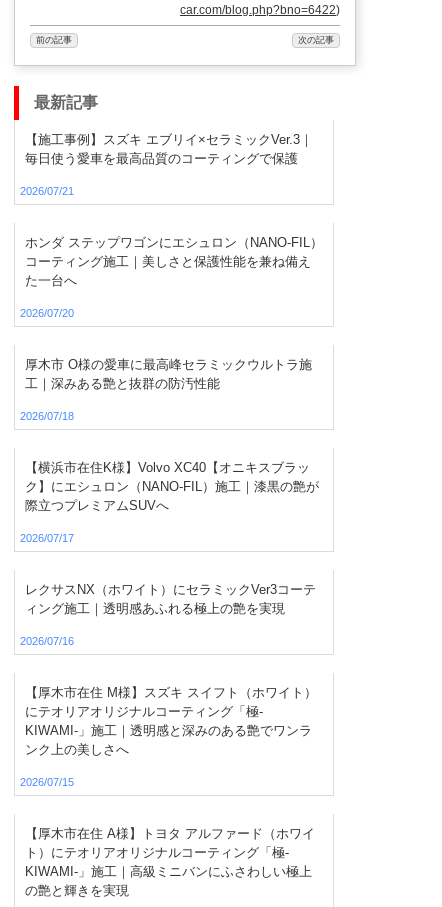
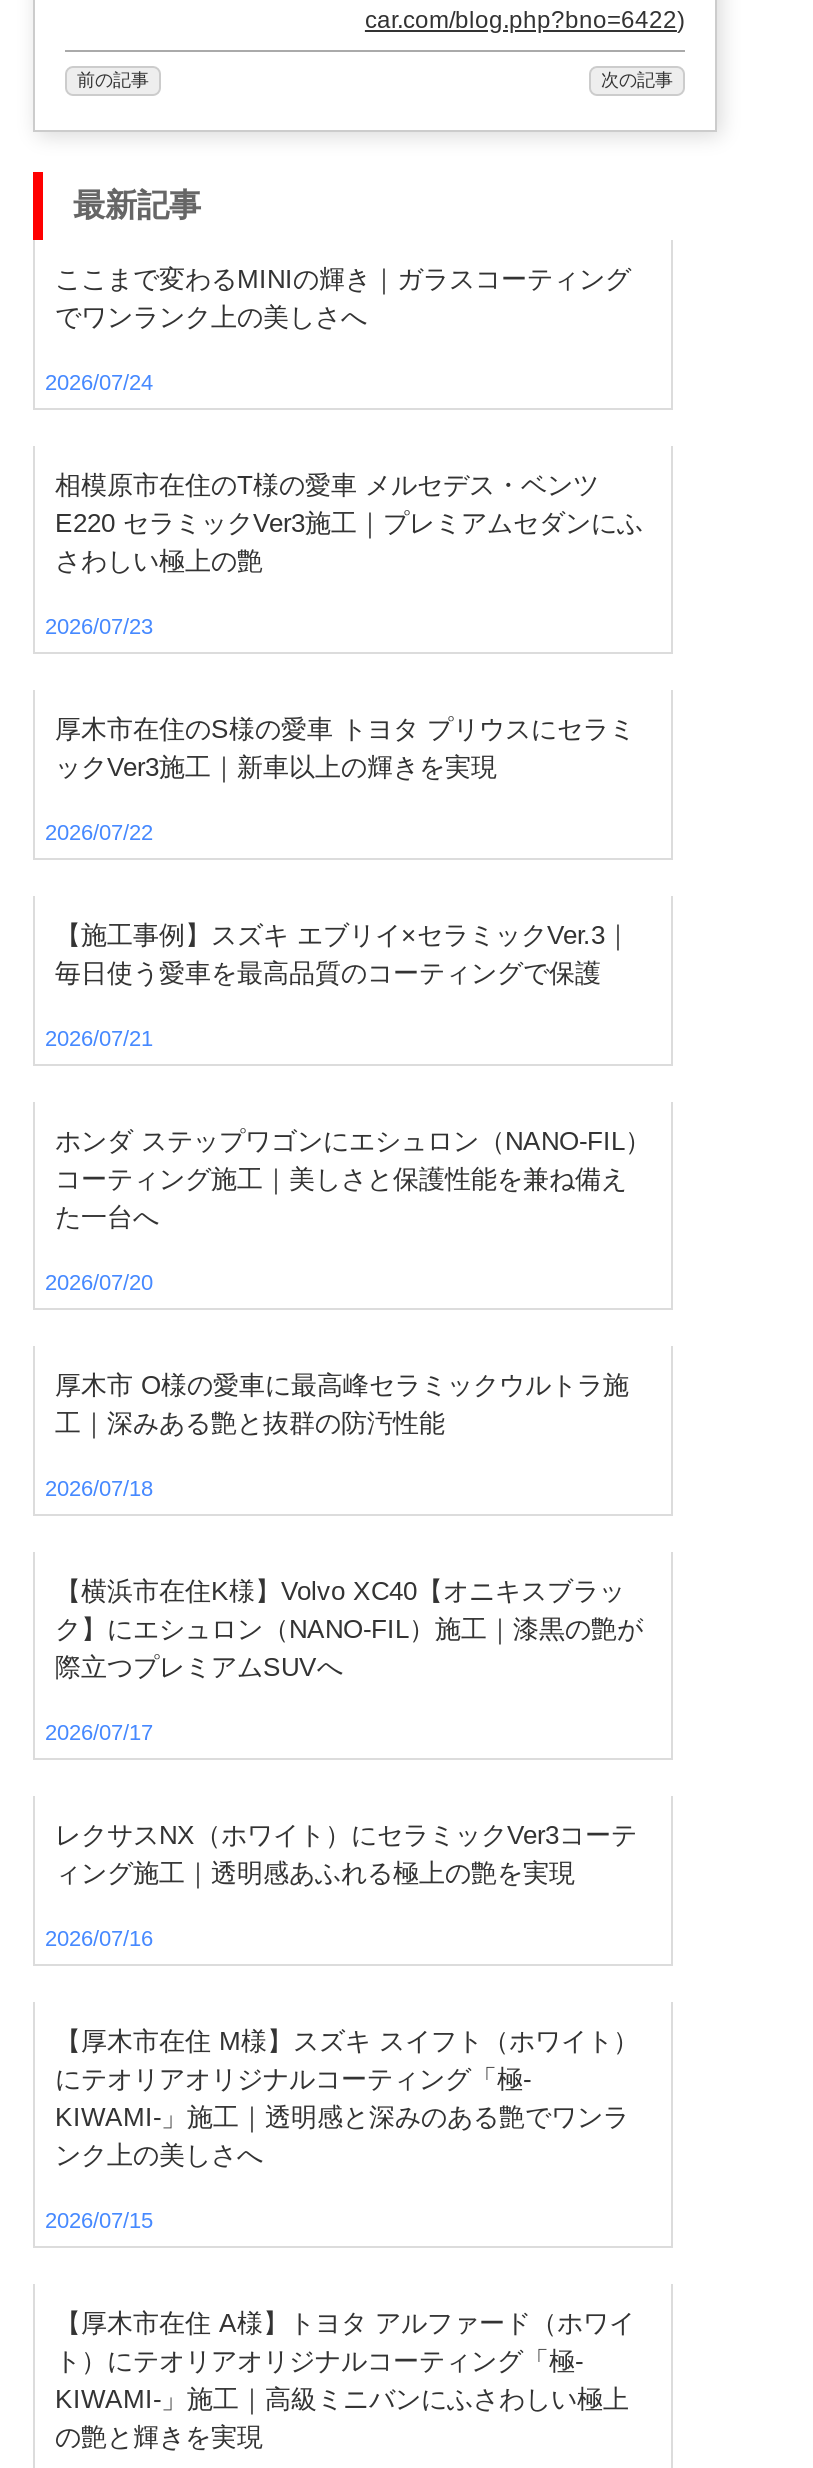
none -> [45,265,631,395] ここまで変わるMINIの輝き｜ガラスコーティング | でワンランク上の美しさへ | 2026/07/24
none -> [45,471,643,639] 相模原市在住のT様の愛車 メルセデス・ベンツ | E220 セラミックVer3施工｜プレミアムセダンにふ | さわしい極上の艶 | 2026/07/23
none -> [45,715,635,845] 厚木市在住のS様の愛車 トヨタ プリウスにセラミ | ックVer3施工｜新車以上の輝きを実現 | 2026/07/22

